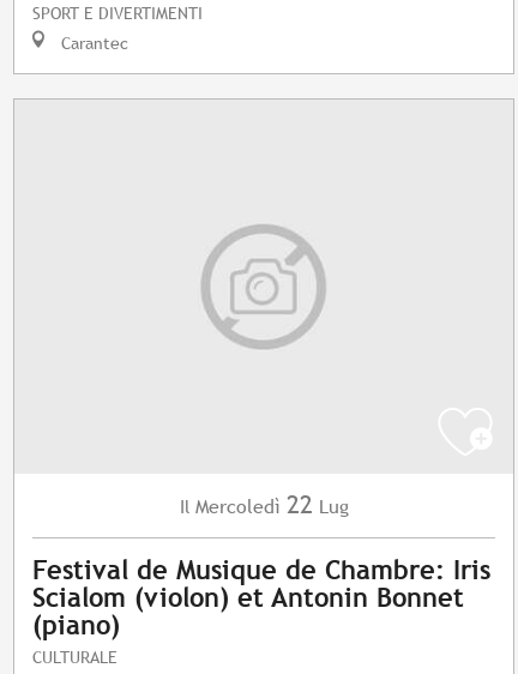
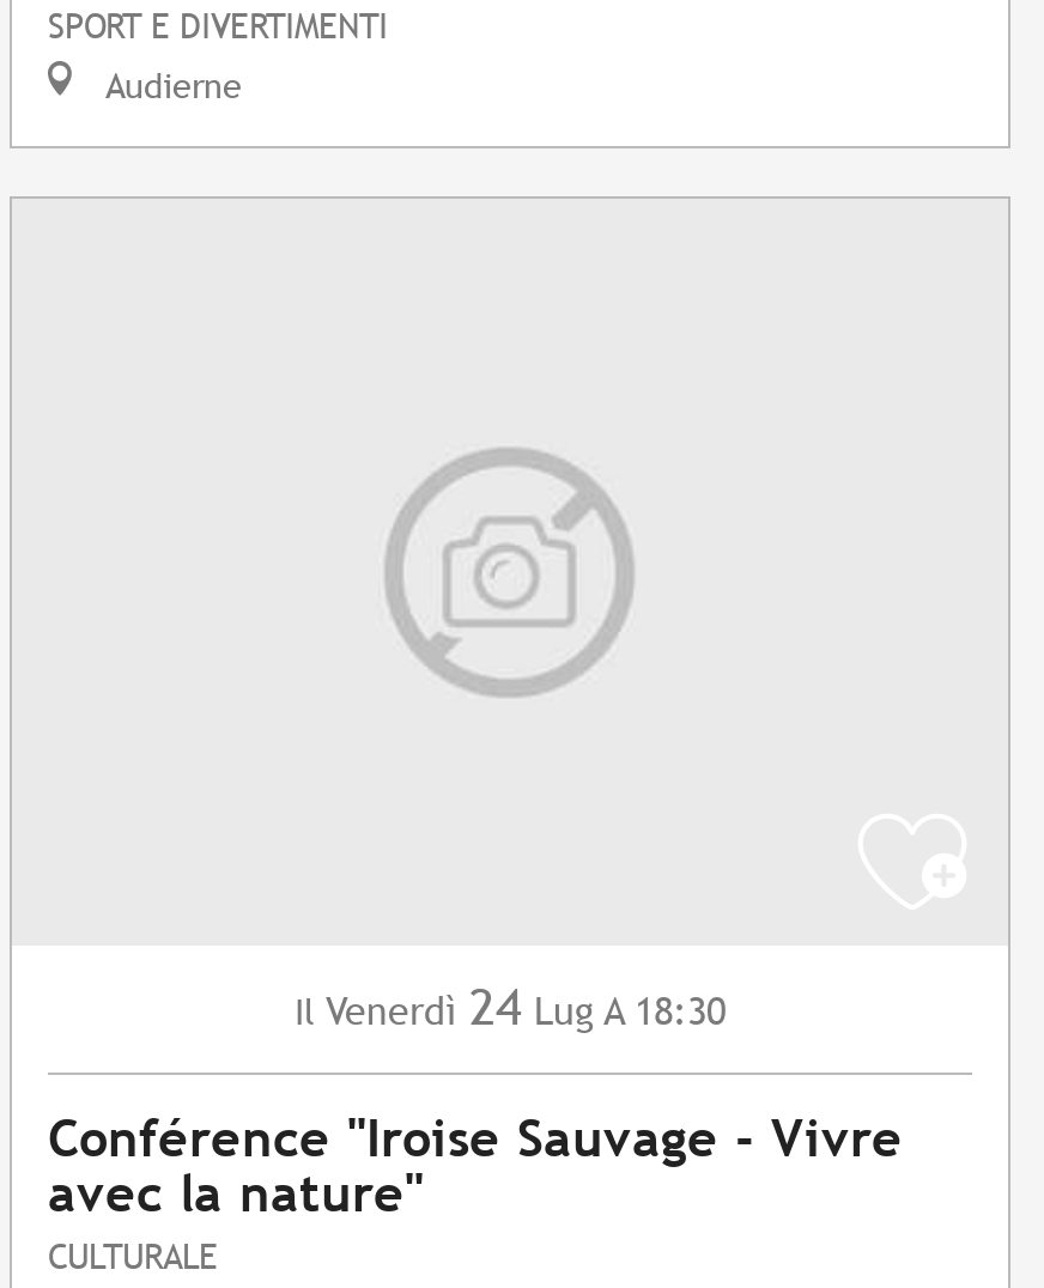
[56,33,128,53] Carantec -> [96,66,242,107] Audierne
[179,490,348,520] Il Mercoledì 22 Lug -> [295,978,726,1038] Il Venerdì 24 Lug A 18:30
[32,556,490,641] Festival de Musique de Chambre: Iris | Scialom (violon) et Antonin Bonnet | (piano) -> [48,1110,903,1225] Conférence "Iroise Sauvage - Vivre | avec la nature"

